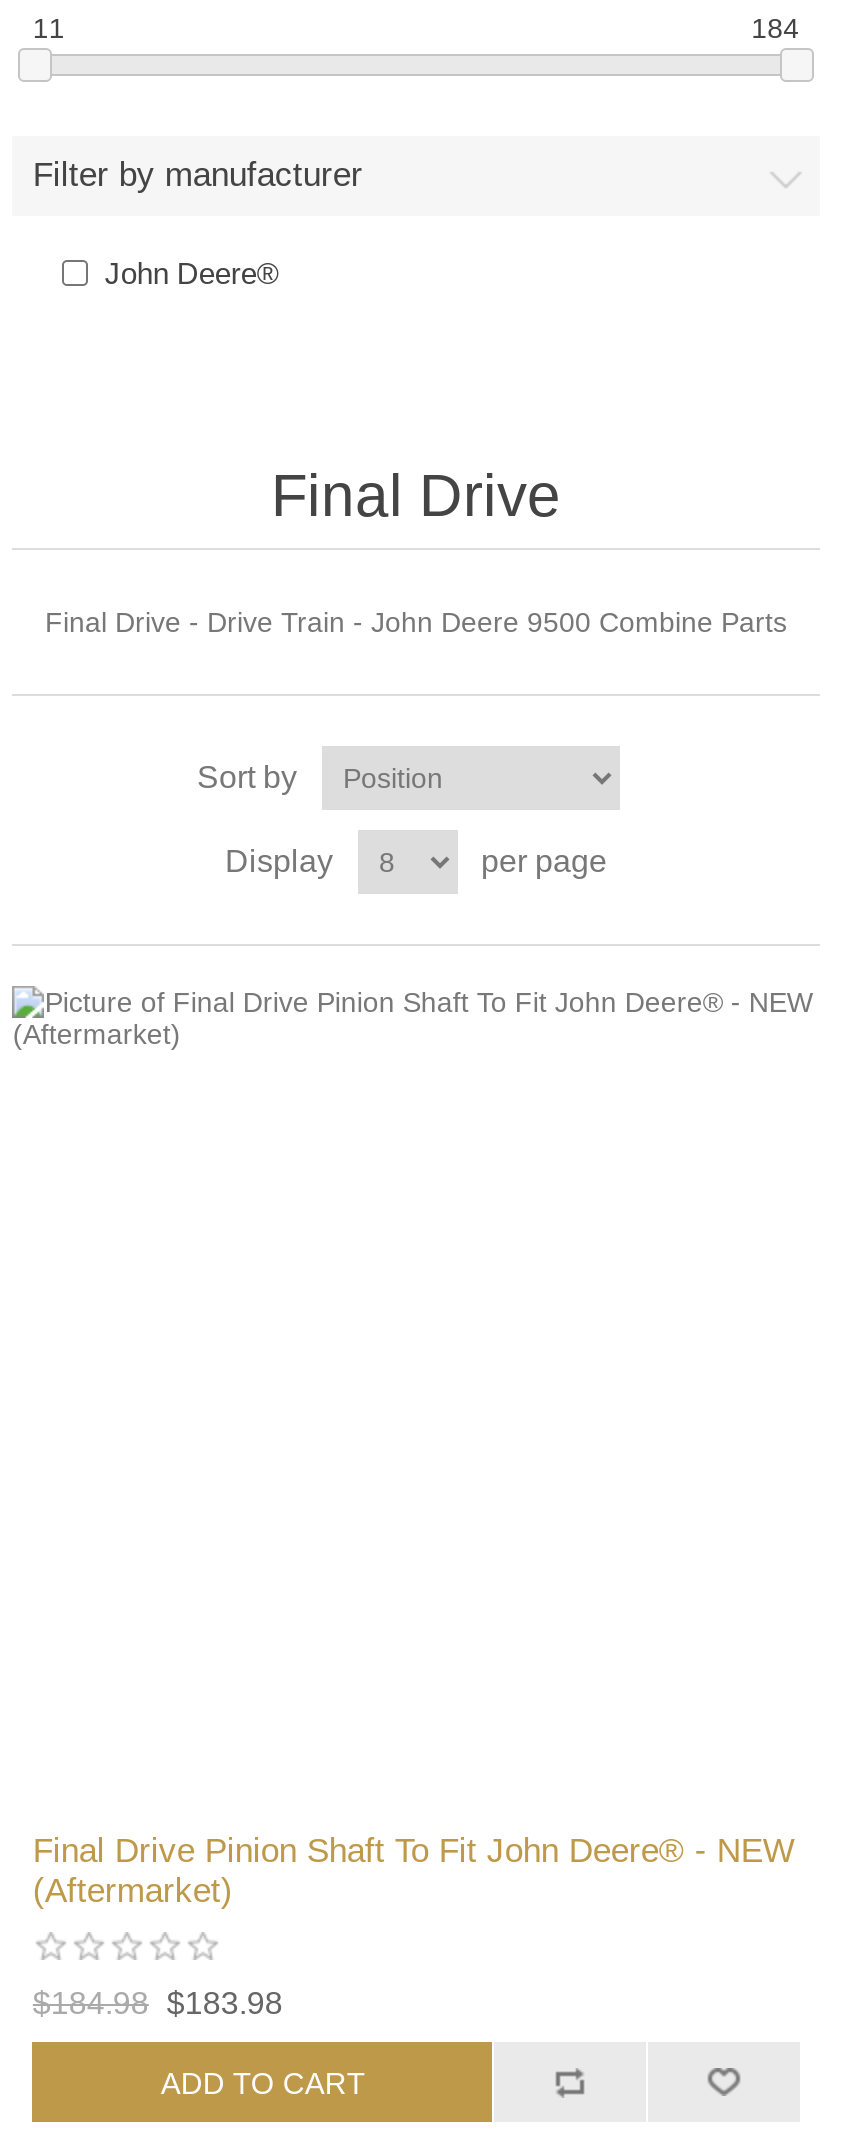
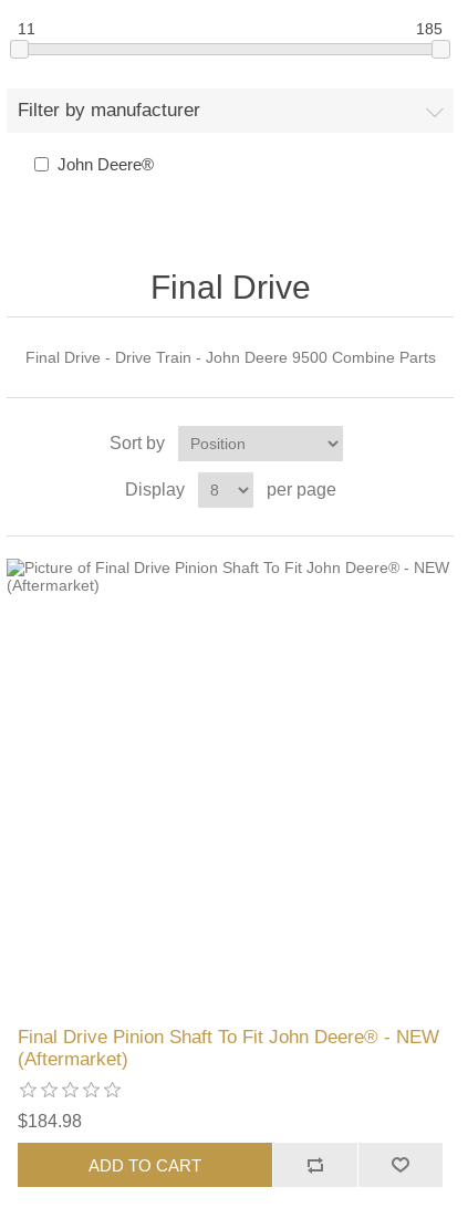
[751,12,799,44] 184 -> [416,20,442,38] 185
[33,1987,283,2021] $184.98 $183.98 -> [18,1112,82,1131] $184.98

